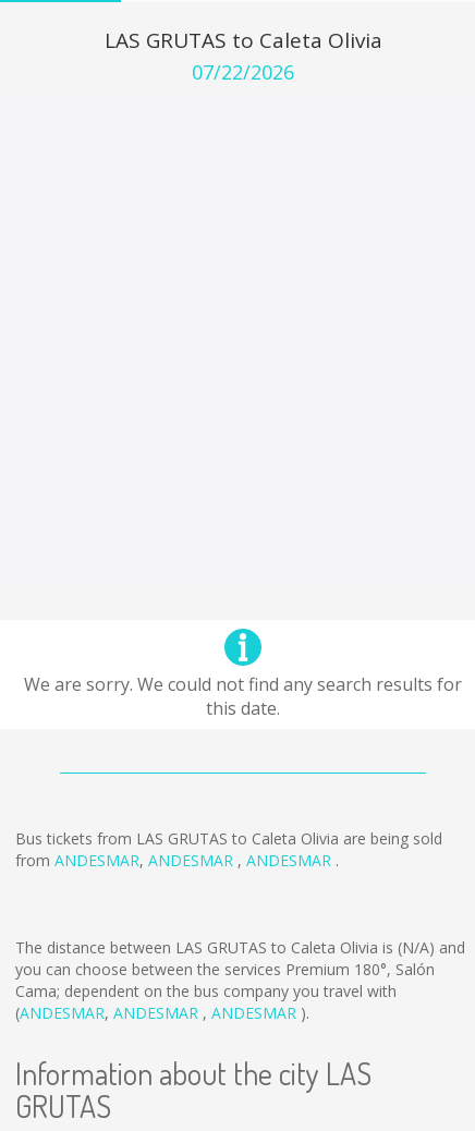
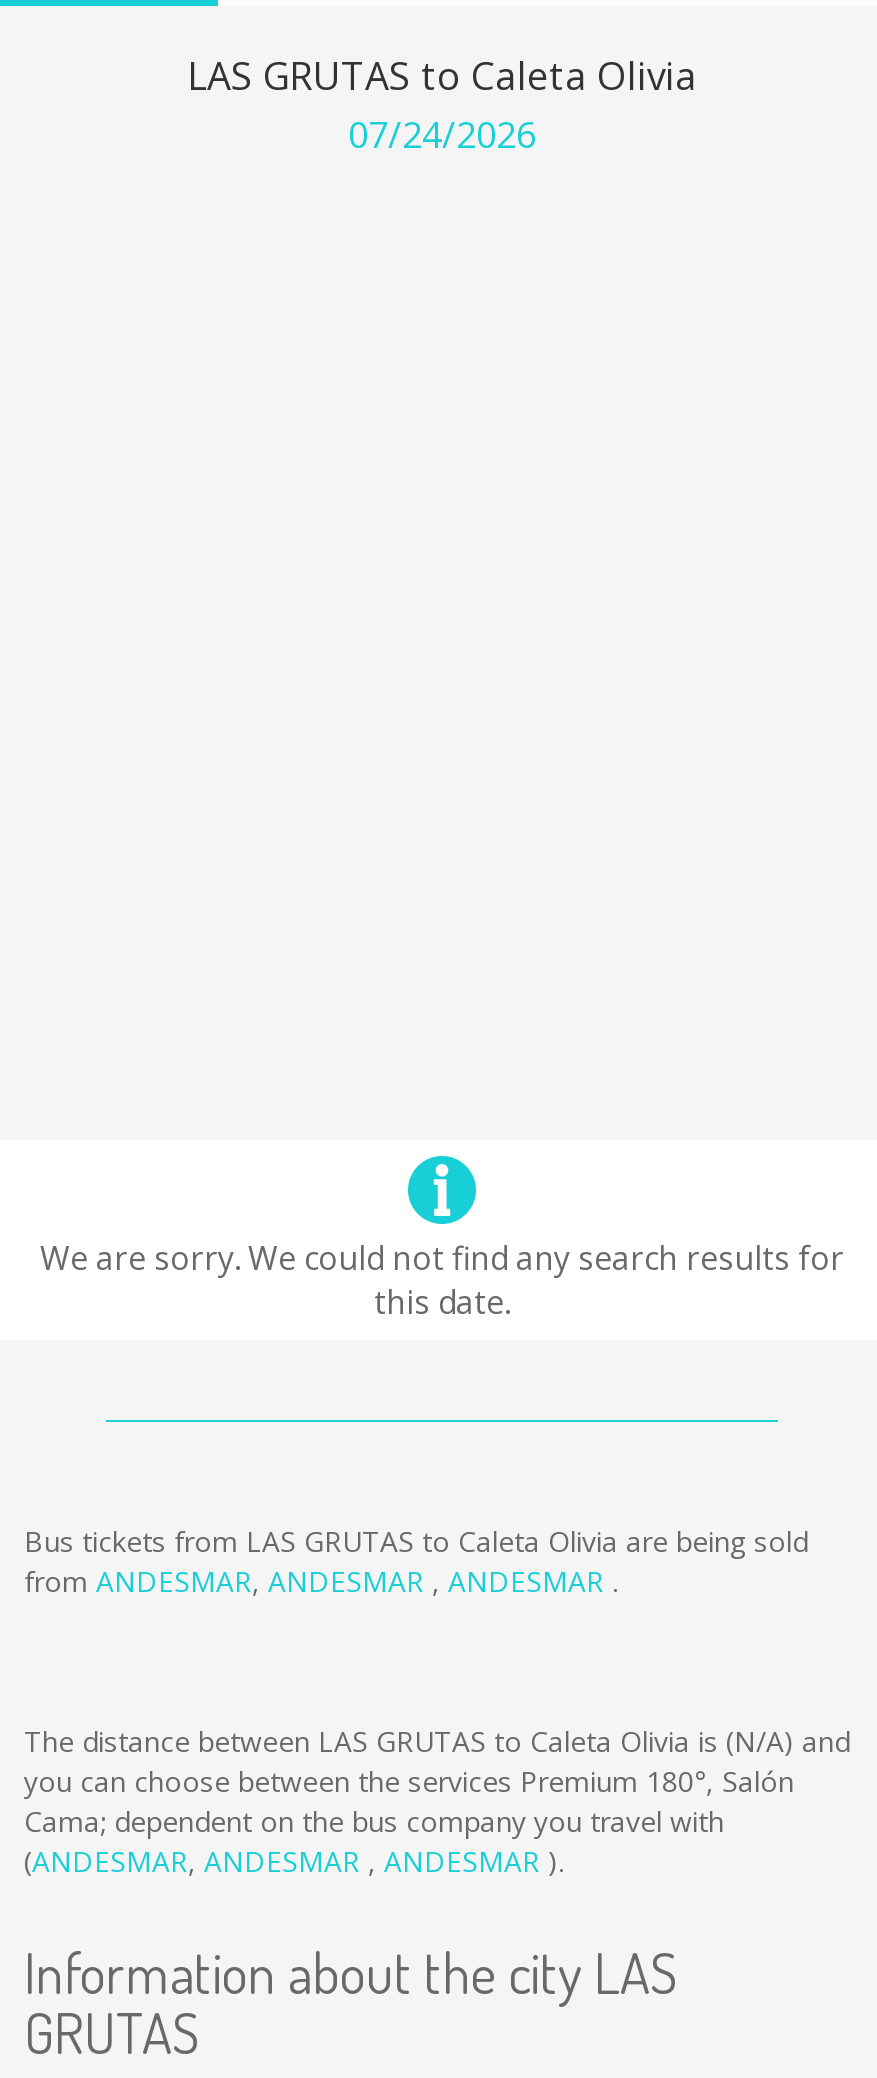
[192,59,294,85] 07/22/2026 -> [348,110,536,158] 07/24/2026

